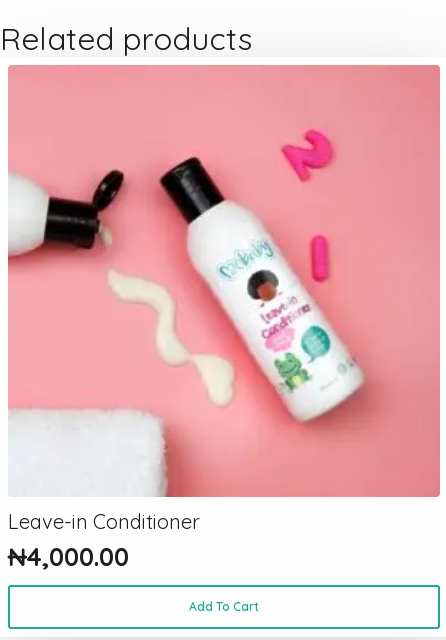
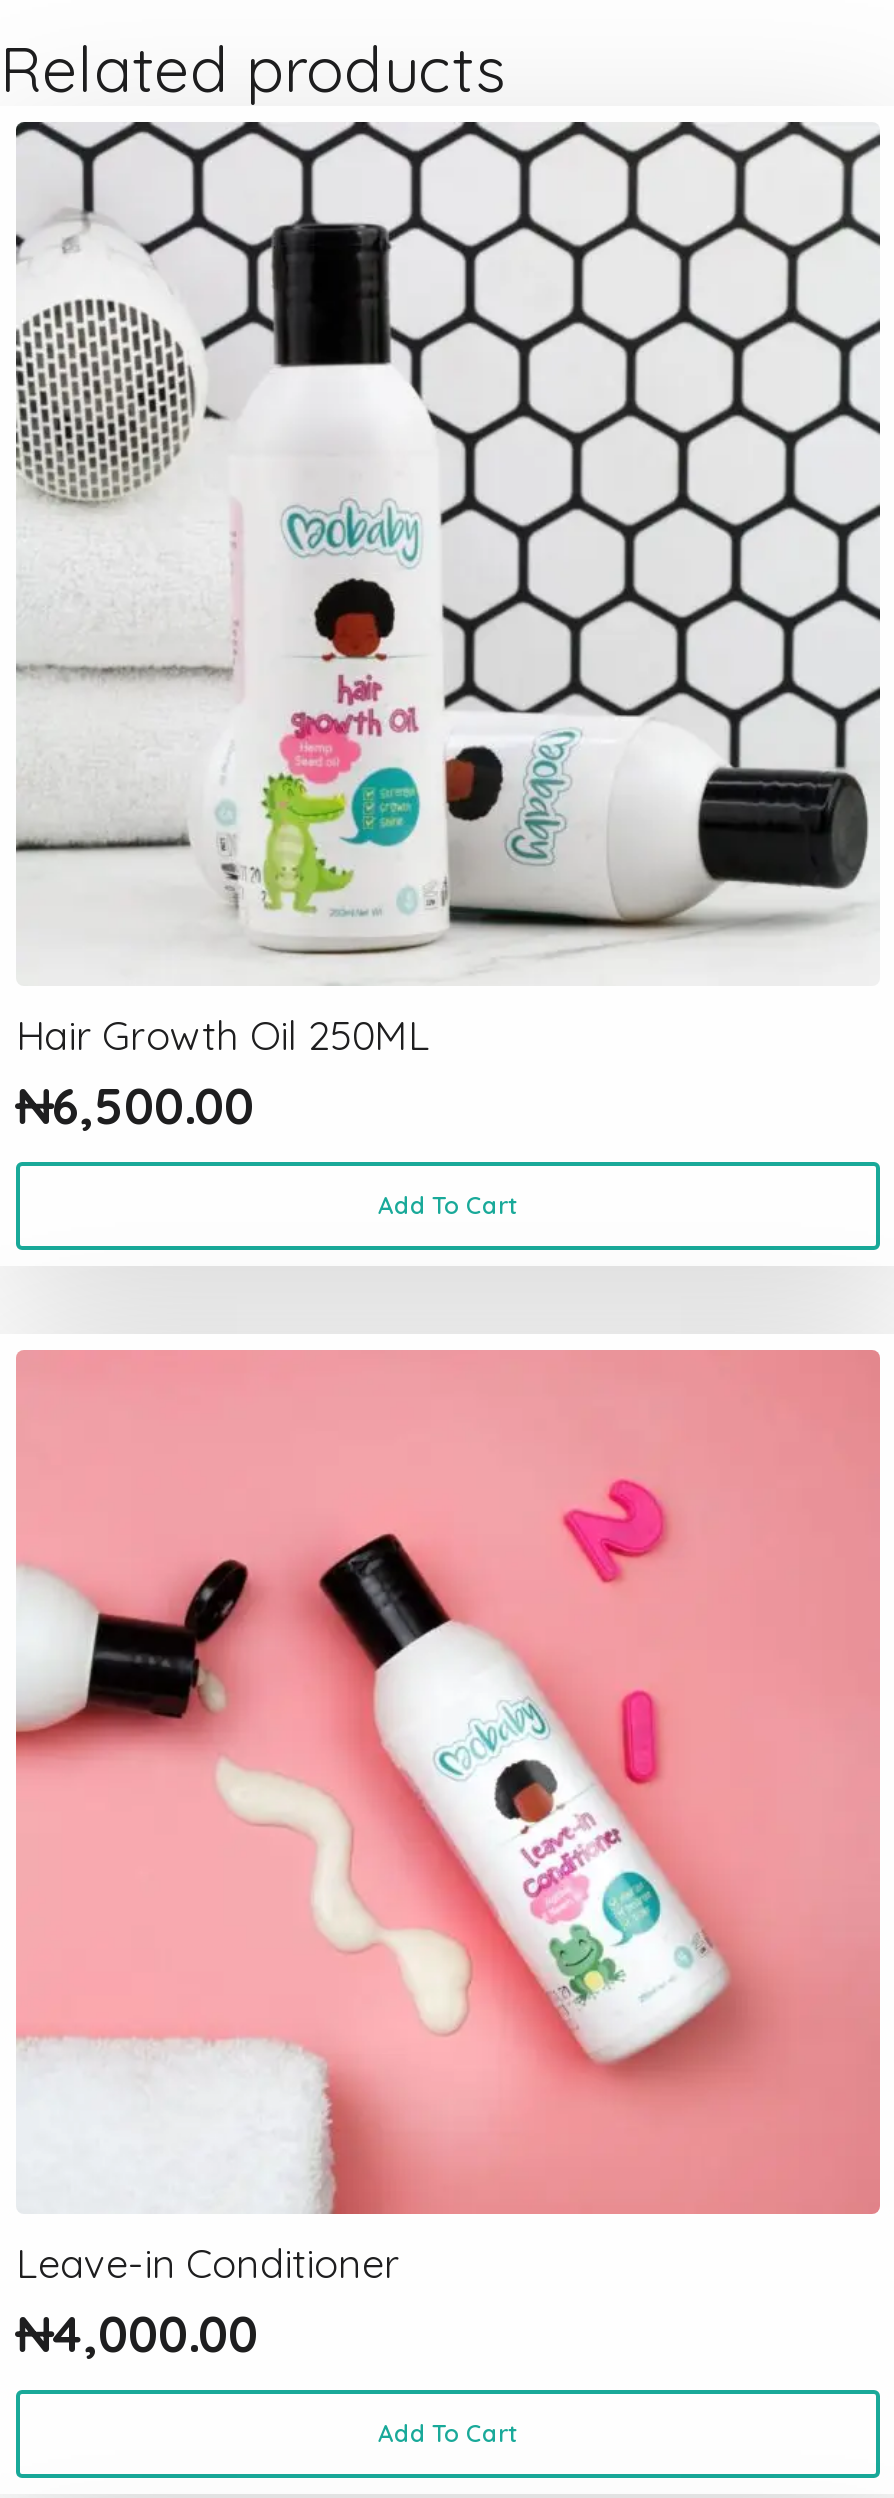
none -> [14,120,882,1220] [image] | Hair Growth Oil 250ML | ₦6,500.00 | Add To Cart

